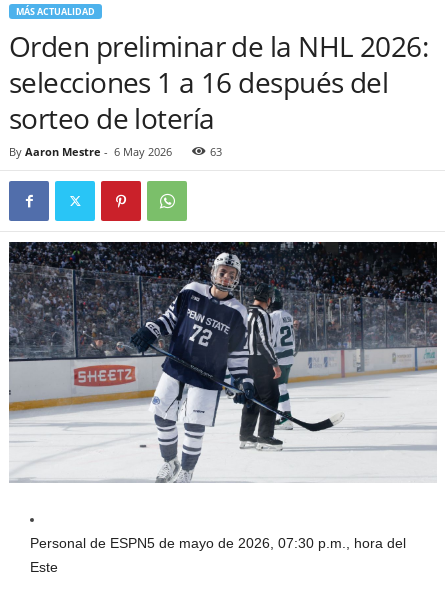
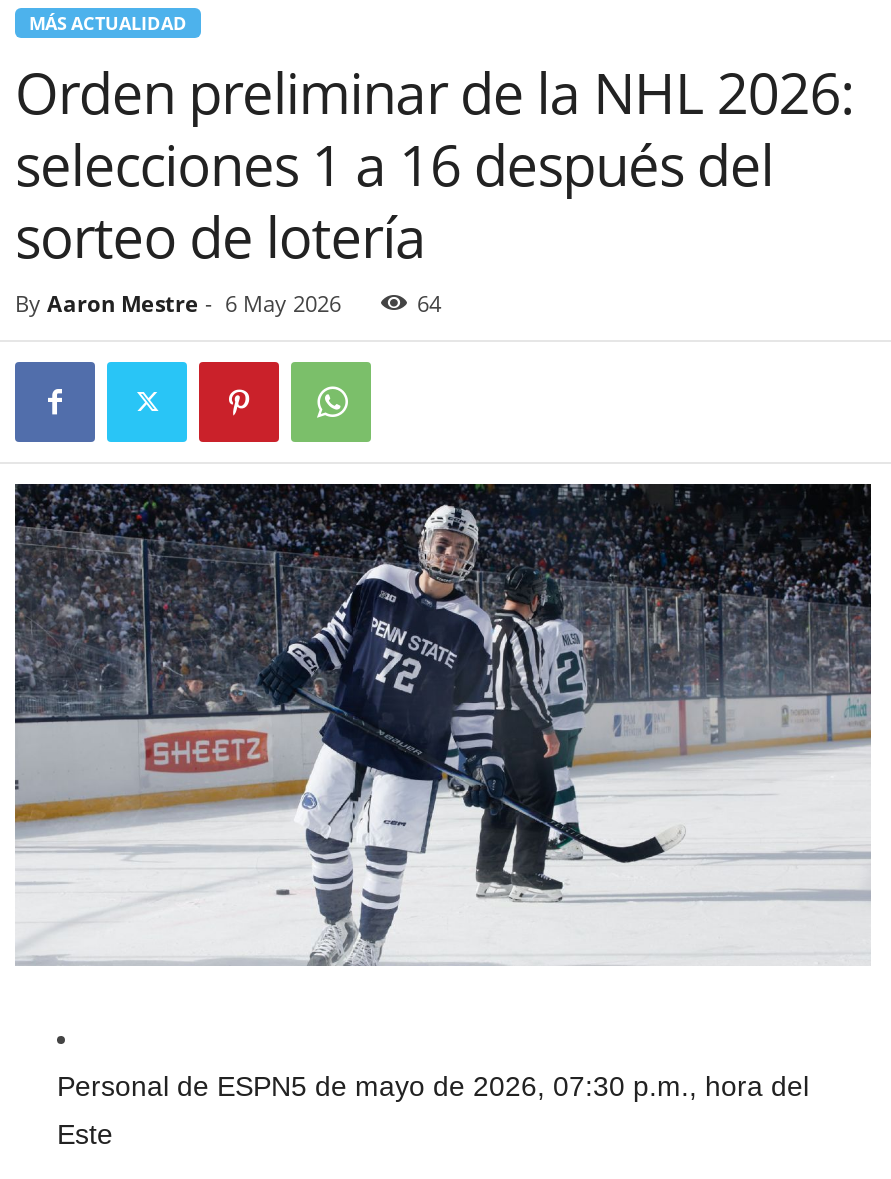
[210,144,222,159] 63 -> [417,288,441,318] 64

